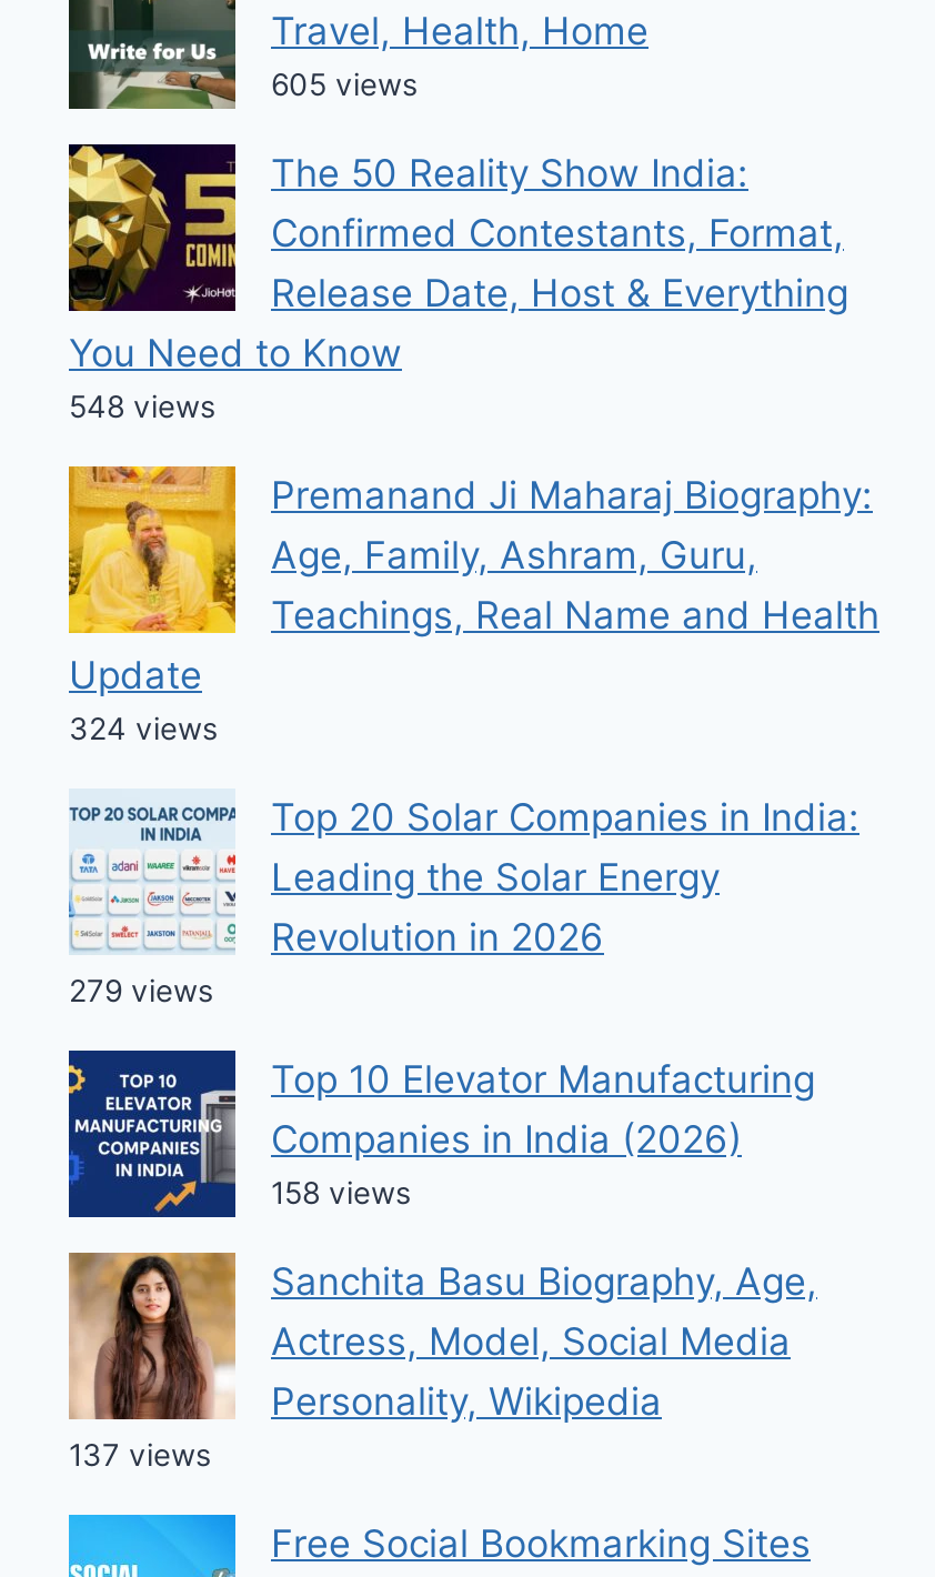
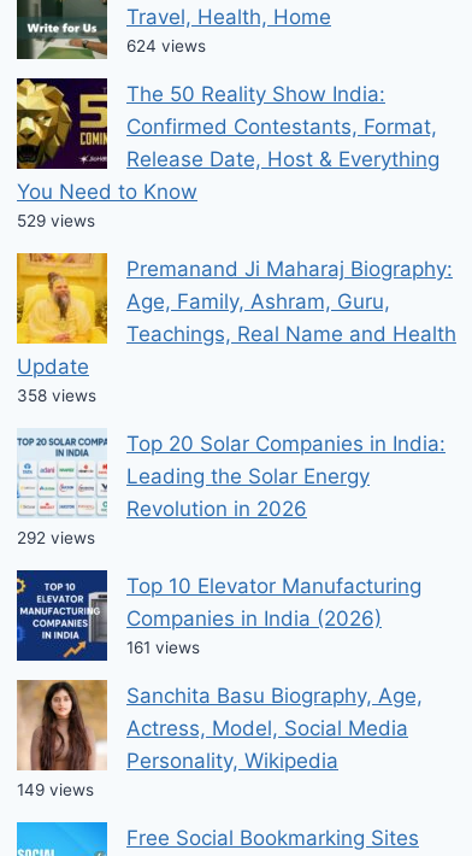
[271,67,418,103] 605 views -> [126,36,206,56] 624 views
[69,389,215,425] 548 views -> [17,211,95,231] 529 views
[69,711,218,747] 324 views -> [17,386,96,405] 358 views
[69,973,213,1009] 279 views -> [17,528,95,548] 292 views
[271,1175,411,1211] 158 views -> [126,638,200,657] 161 views
[69,1438,211,1473] 137 views -> [17,780,94,800] 149 views

